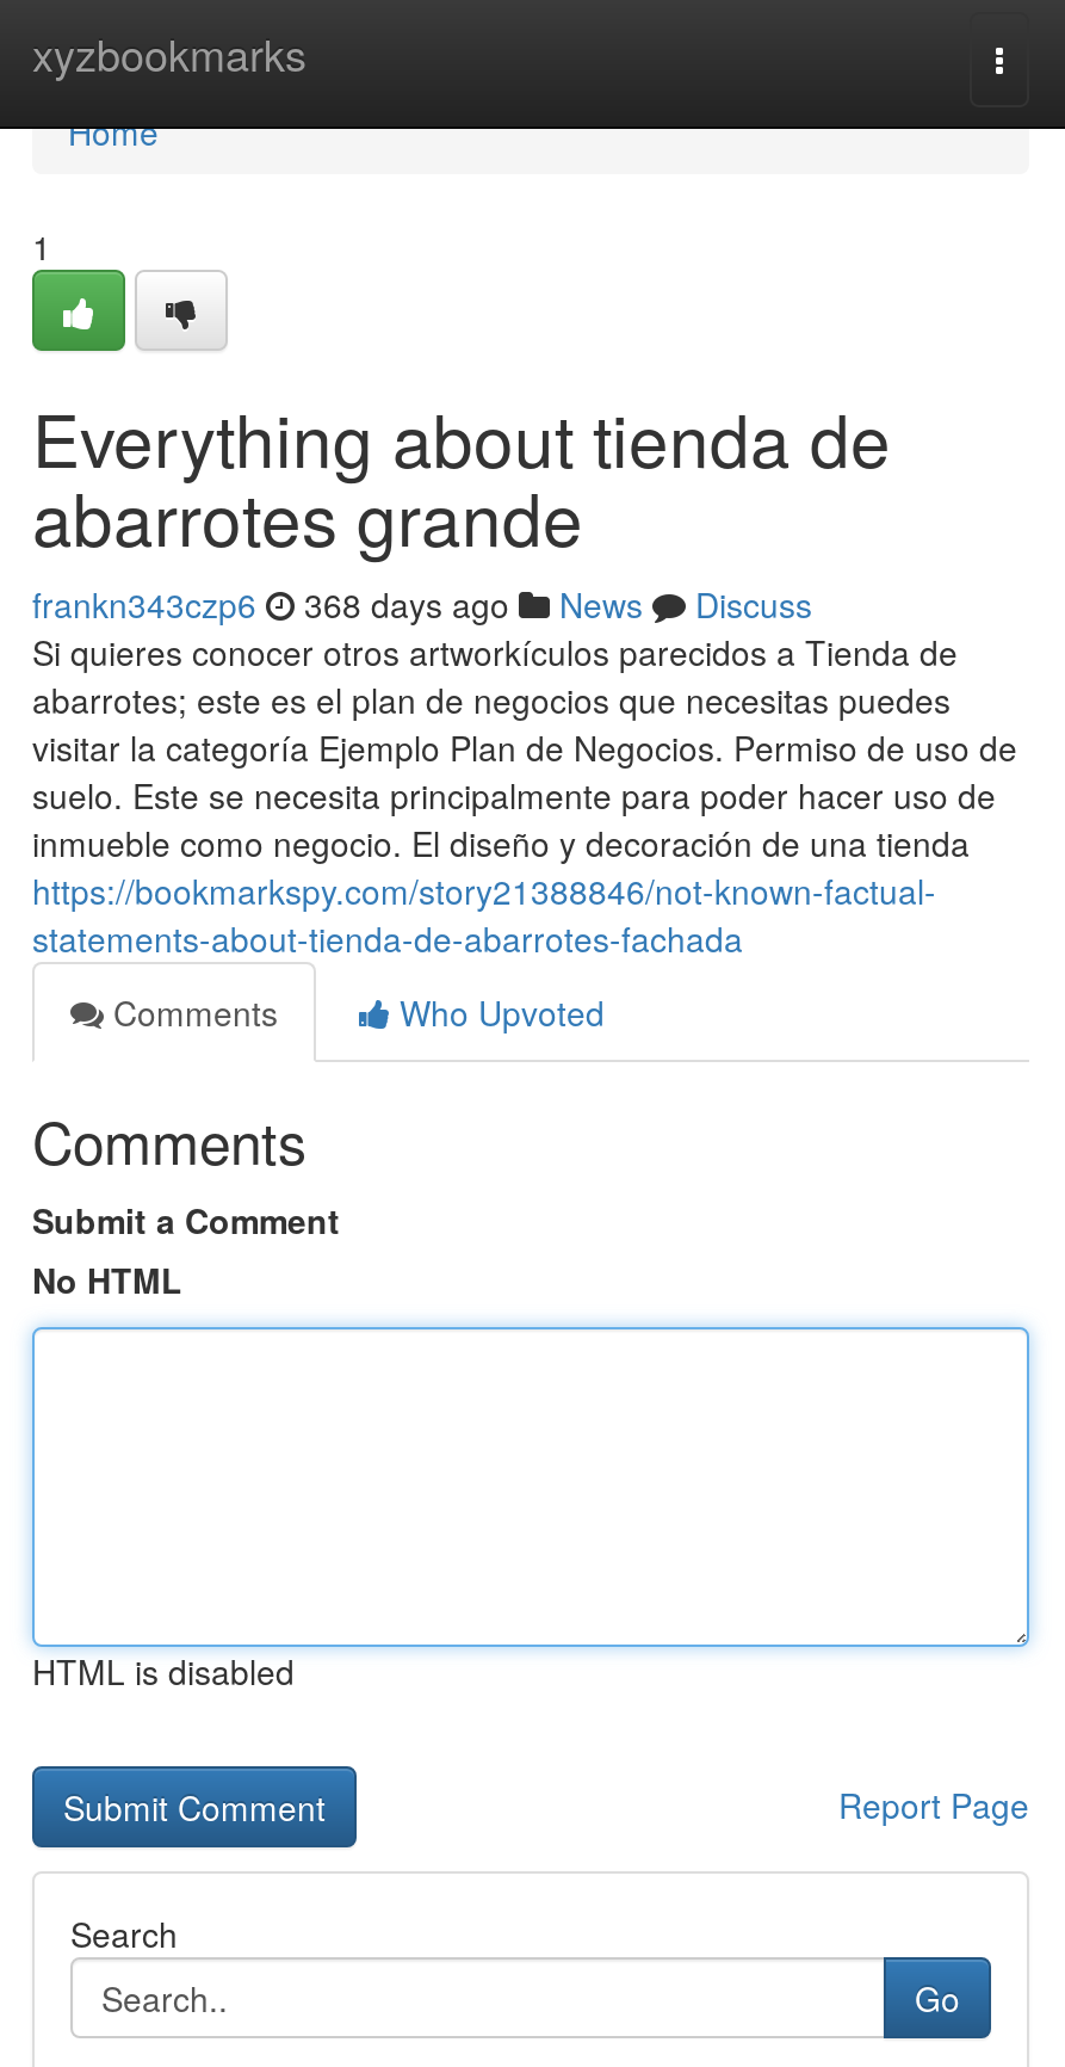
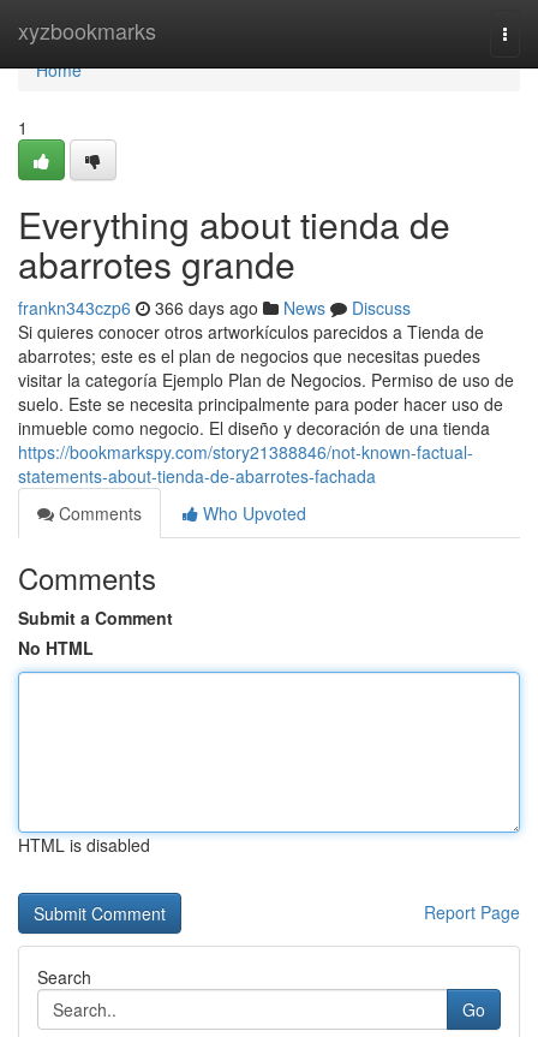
[32,580,812,628] frankn343czp6 368 days ago News Discuss -> [18,296,411,320] frankn343czp6 366 days ago News Discuss

